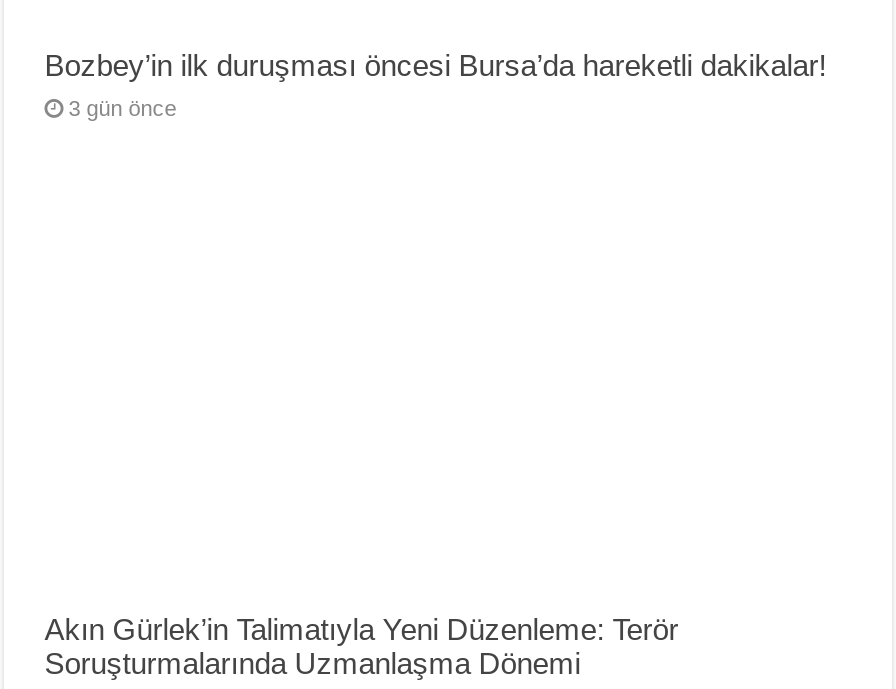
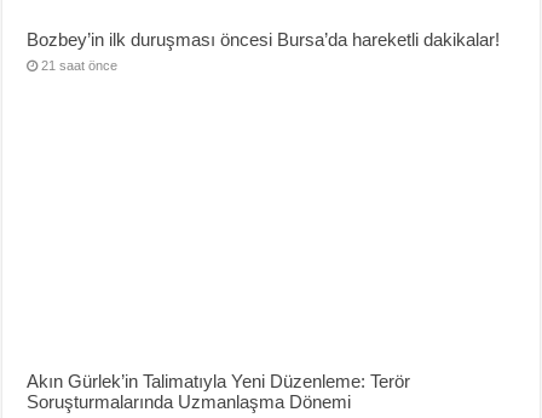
[68,97,176,121] 3 gün önce -> [41,58,118,72] 21 saat önce

